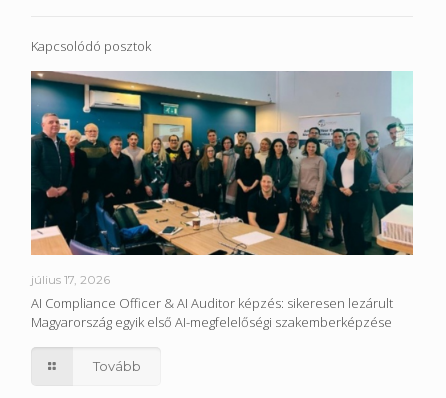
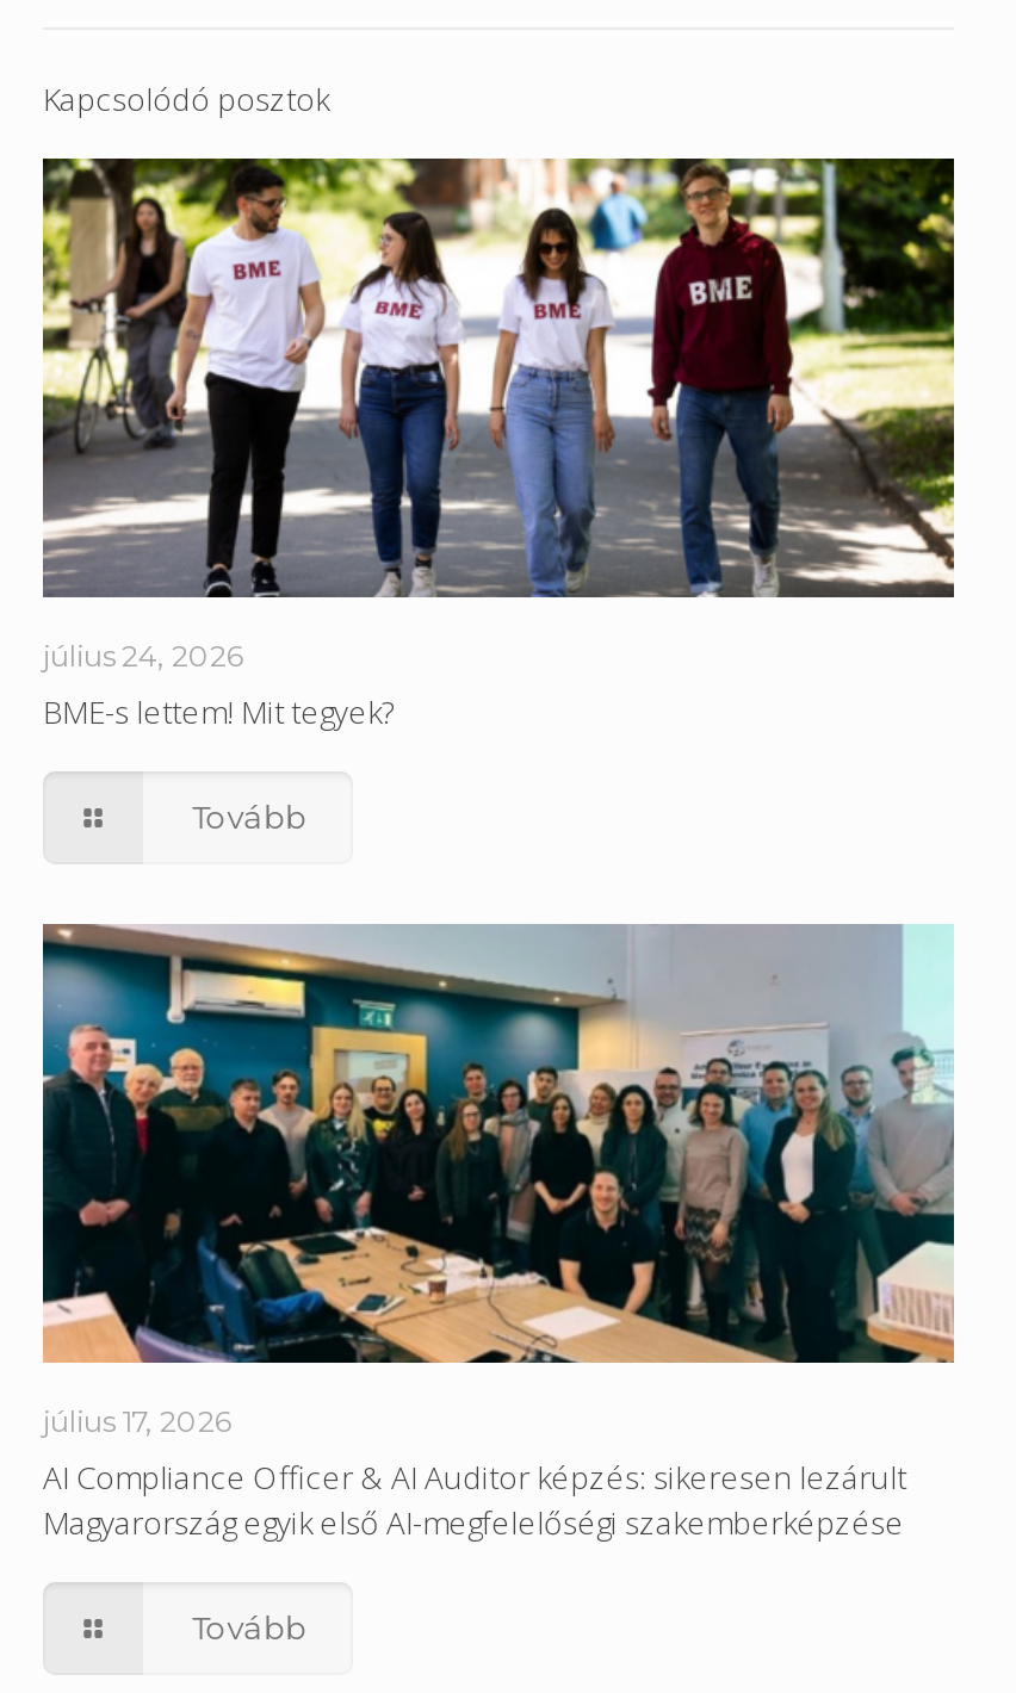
none -> [41,156,956,836] [image] | július 24, 2026 | BME-s lettem! Mit tegyek? | Tovább

